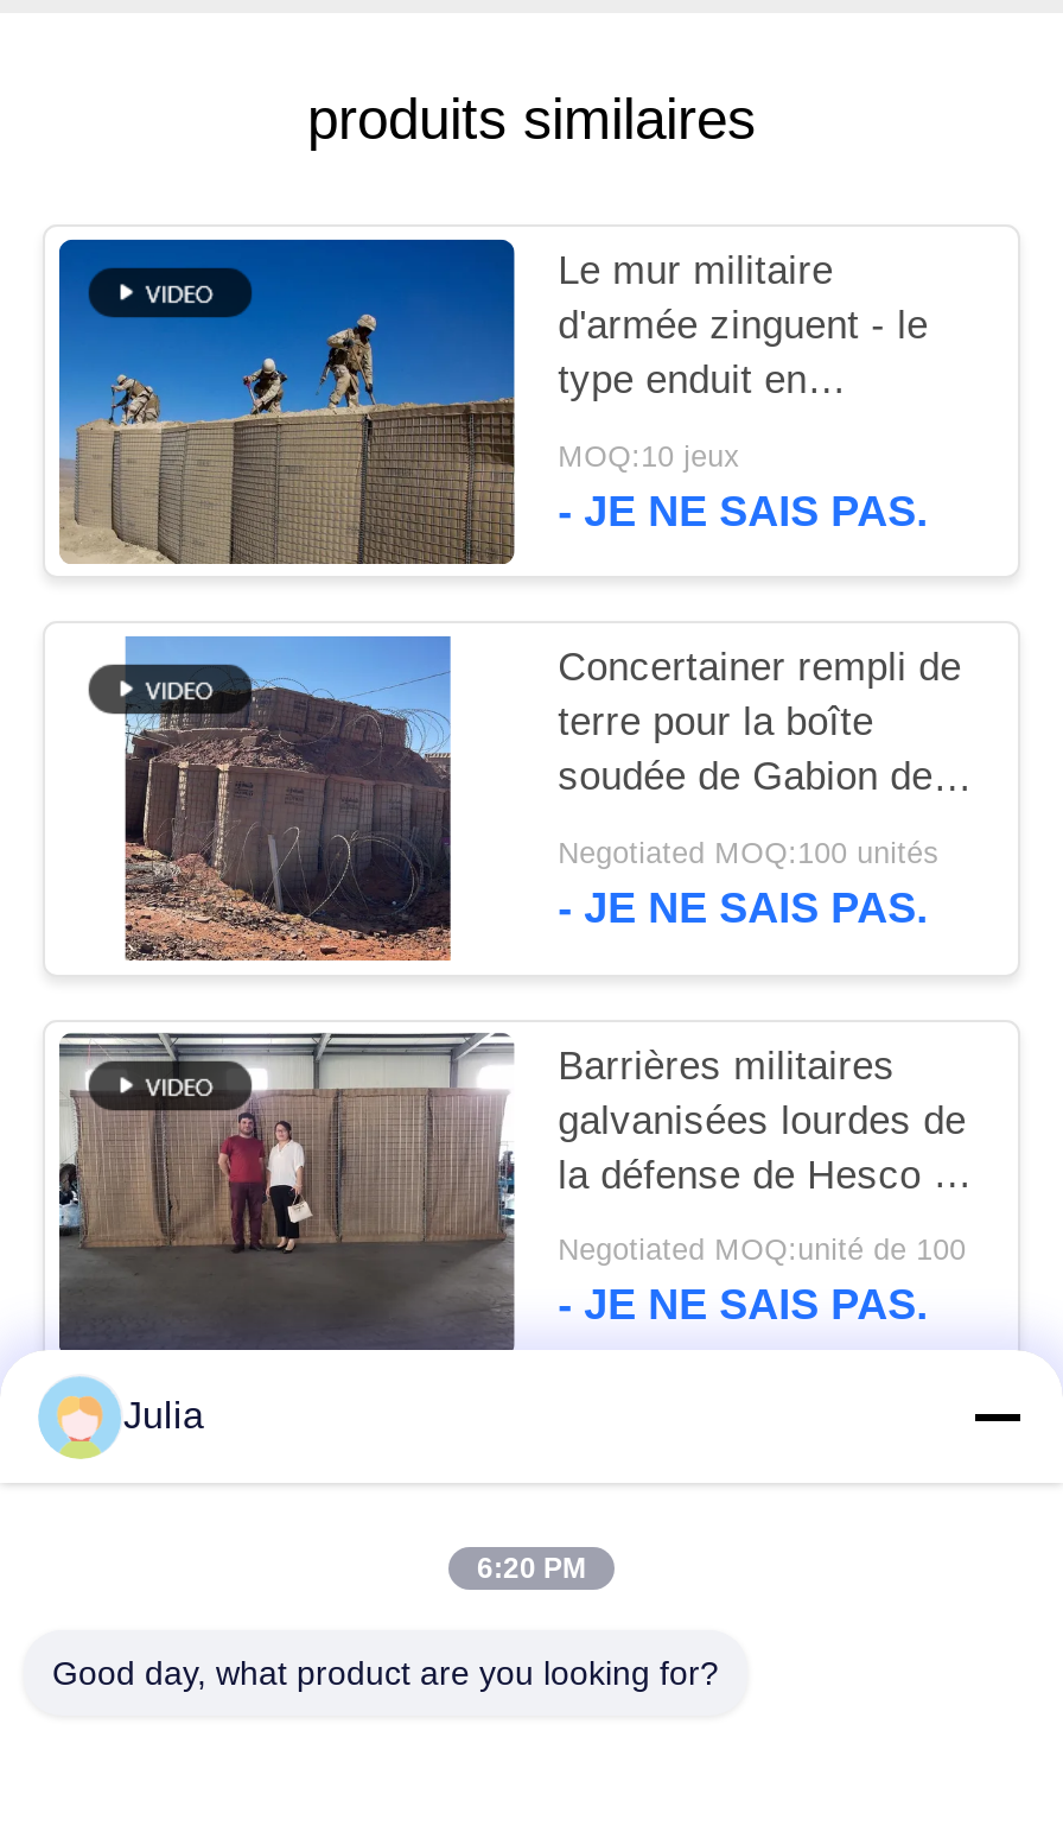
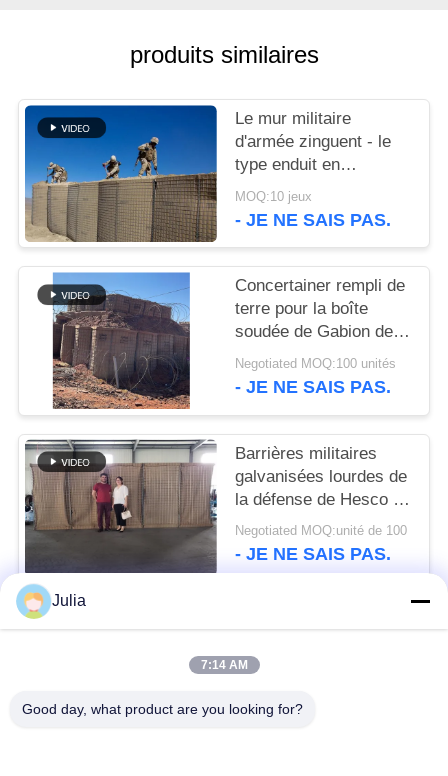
[477,1552,586,1585] 6:20 PM -> [200,658,247,672] 7:14 AM

